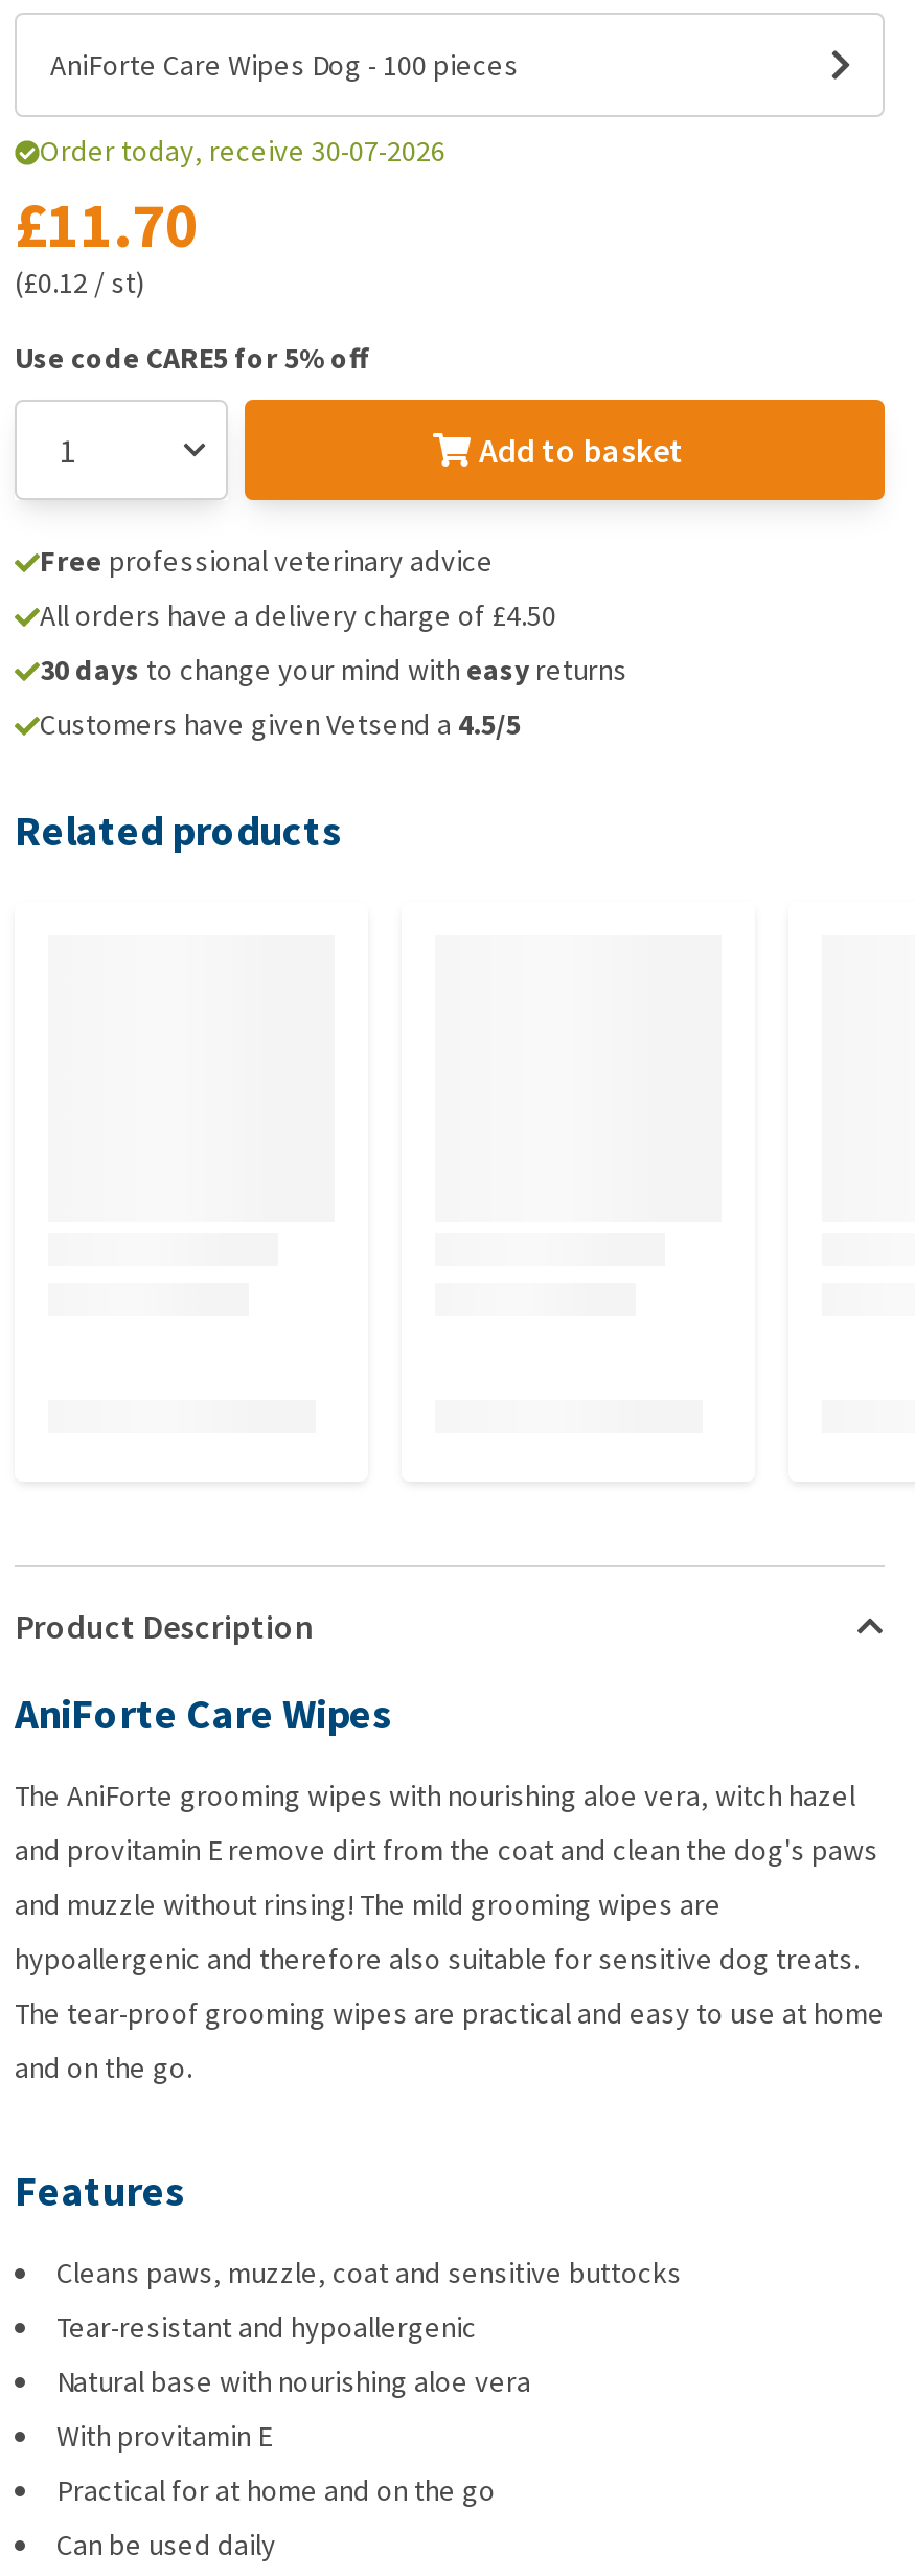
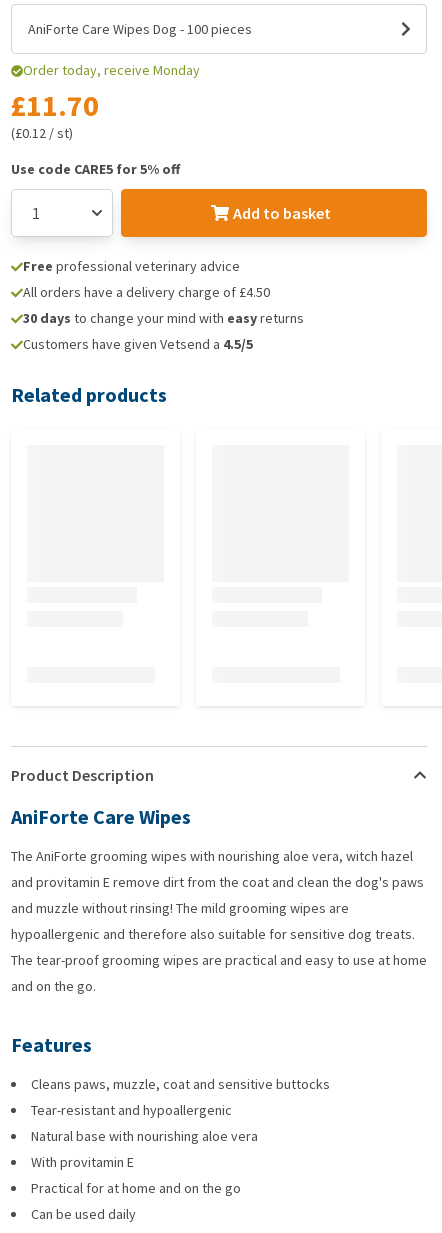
[40,132,445,170] Order today, receive 30-07-2026 -> [23,61,200,79] Order today, receive Monday

